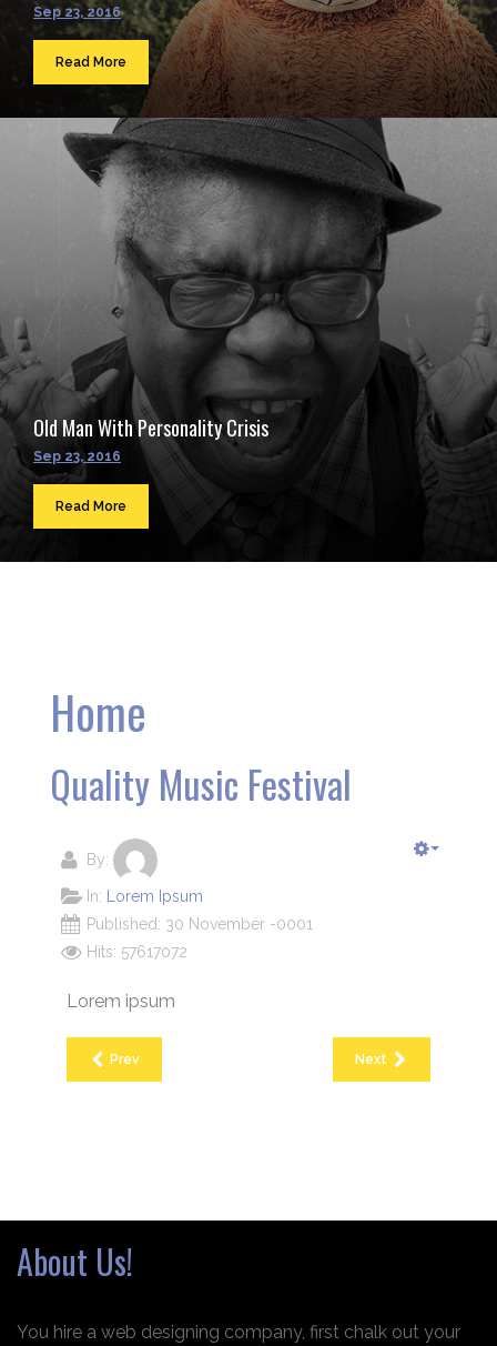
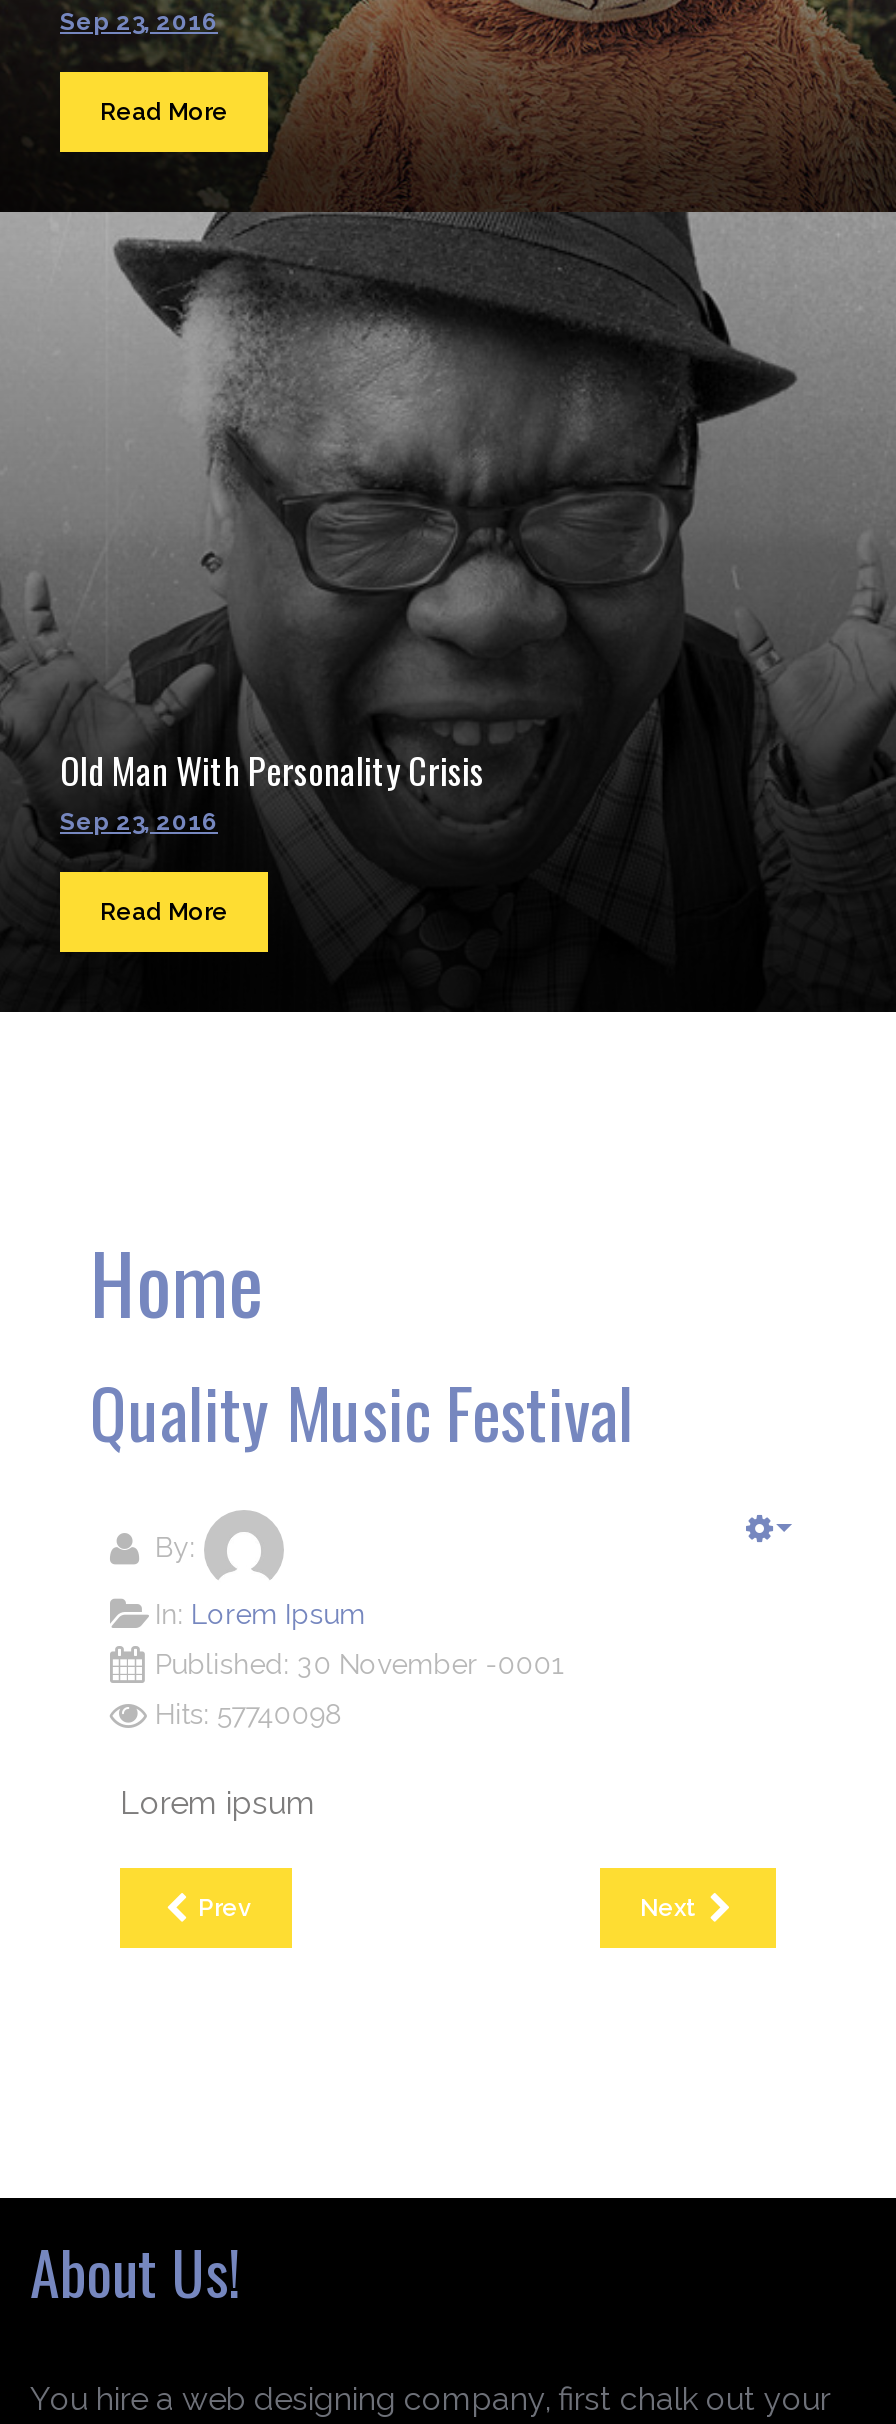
[86,943,187,961] Hits: 57617072 -> [155,1698,343,1730] Hits: 57740098

